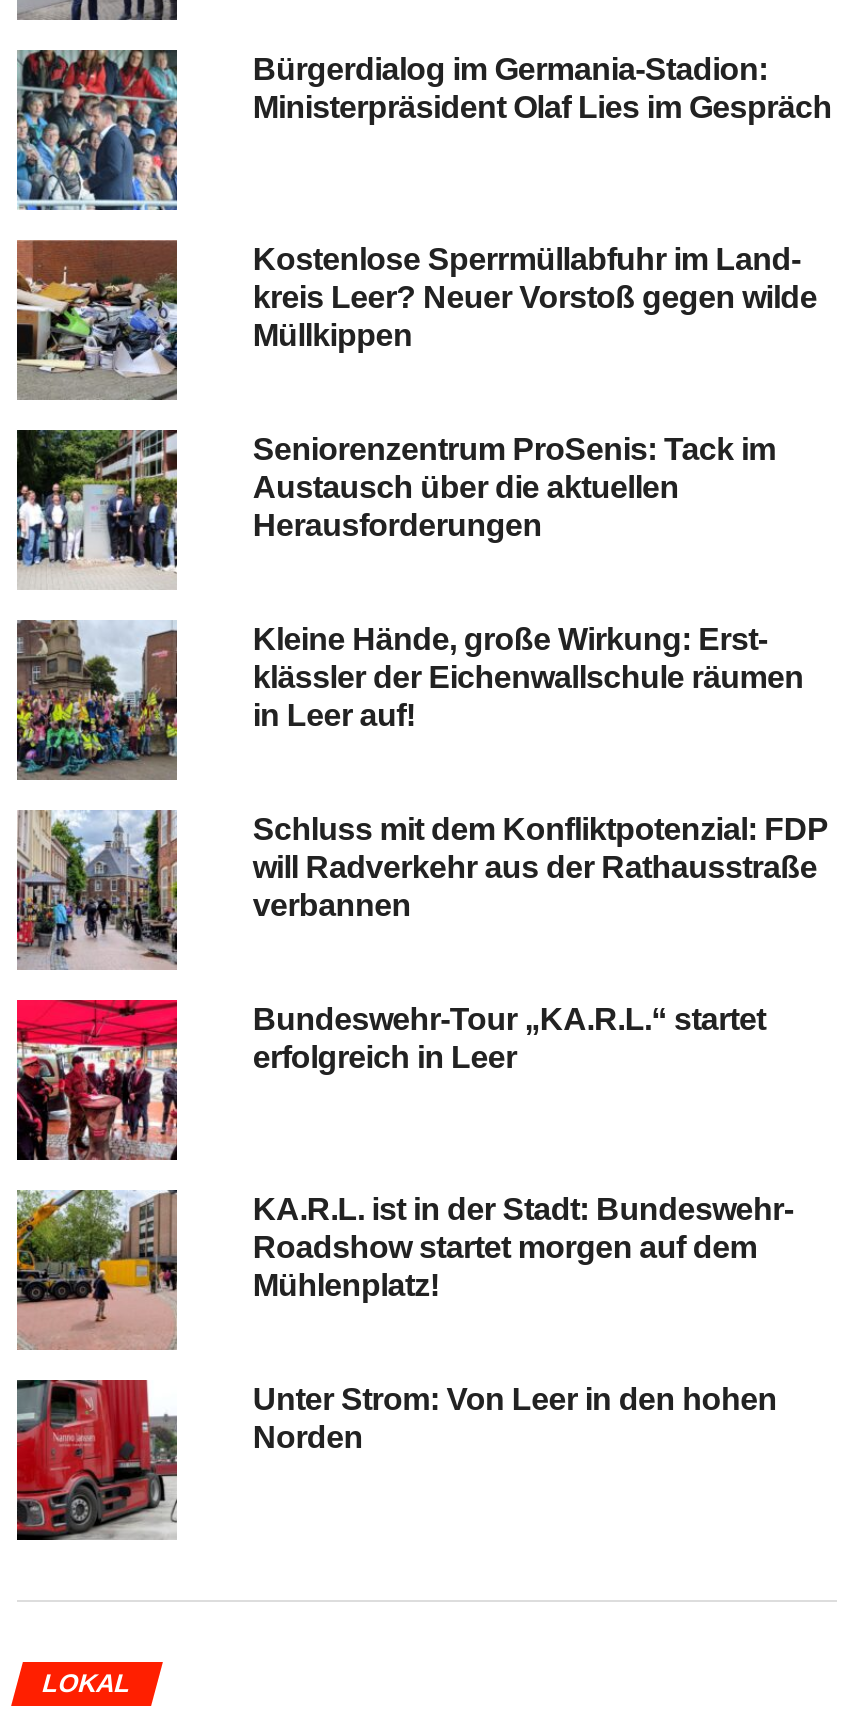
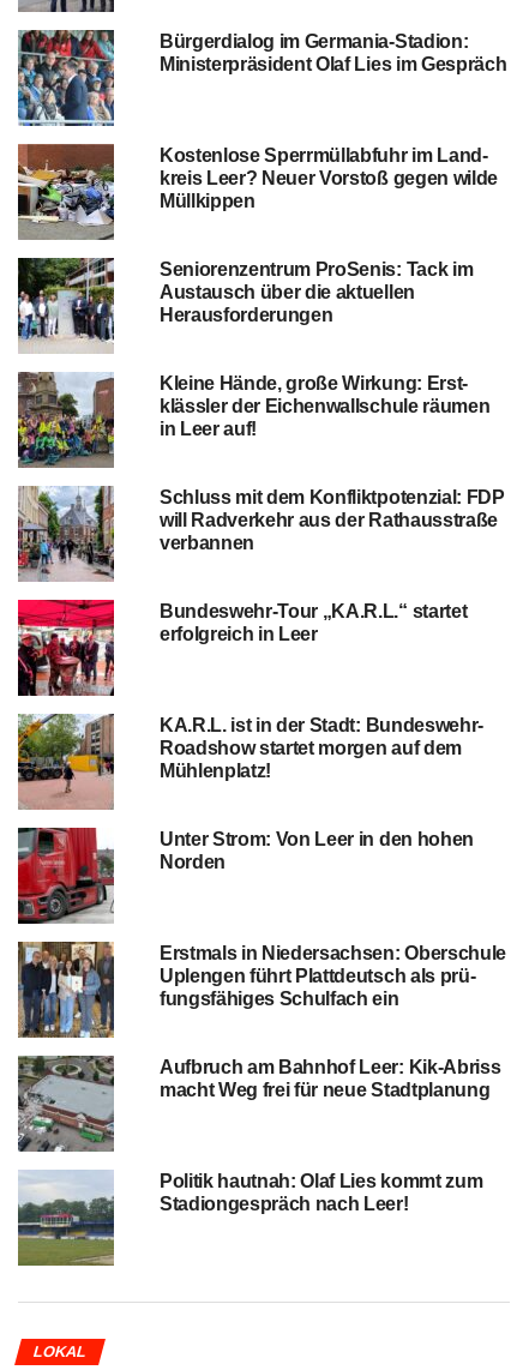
none -> [17,941,506,1100] [image] | Erstmals in Niedersachsen: Oberschule | Uplengen führt Plattdeutsch als prü | fungsfähiges Schulfach ein | Aufbruch am Bahnhof Leer: Kik-Abriss | macht Weg frei für neue Stadtplanung
none -> [17,1170,483,1267] [image] | Politik hautnah: Olaf Lies kommt zum | Stadiongespräch nach Leer!
none -> [17,1054,114,1153] [image]

